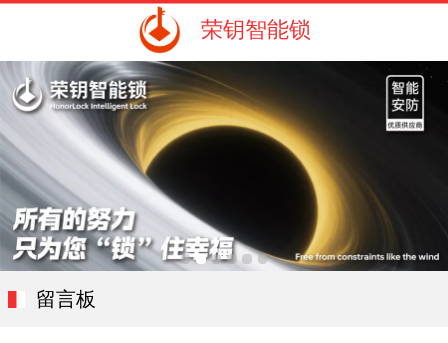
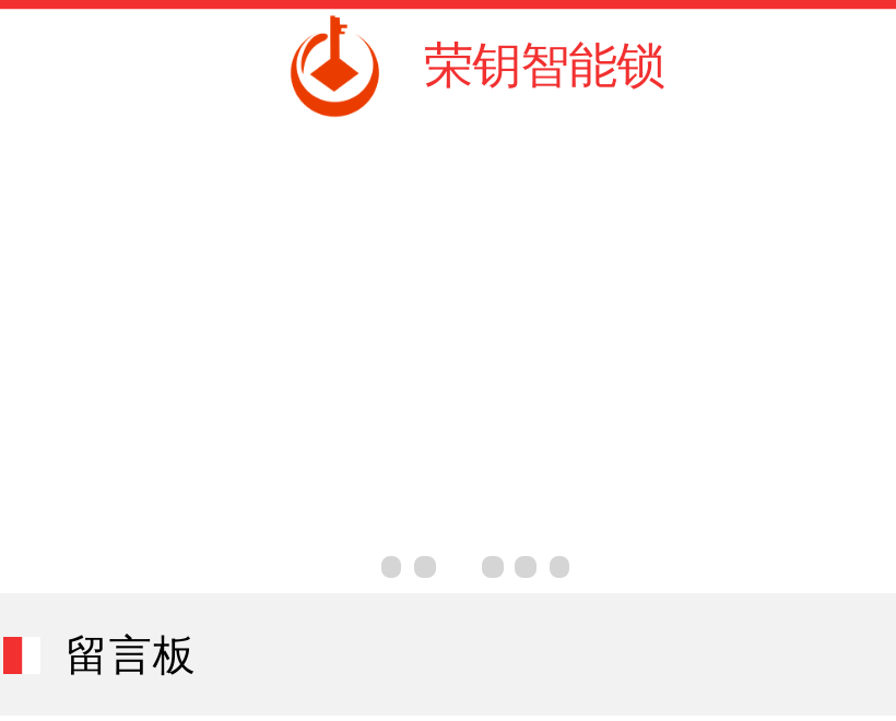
[3,60,445,272] [image] -> none

